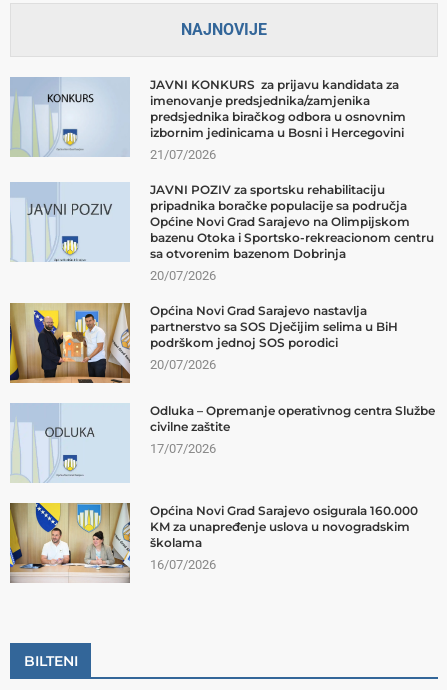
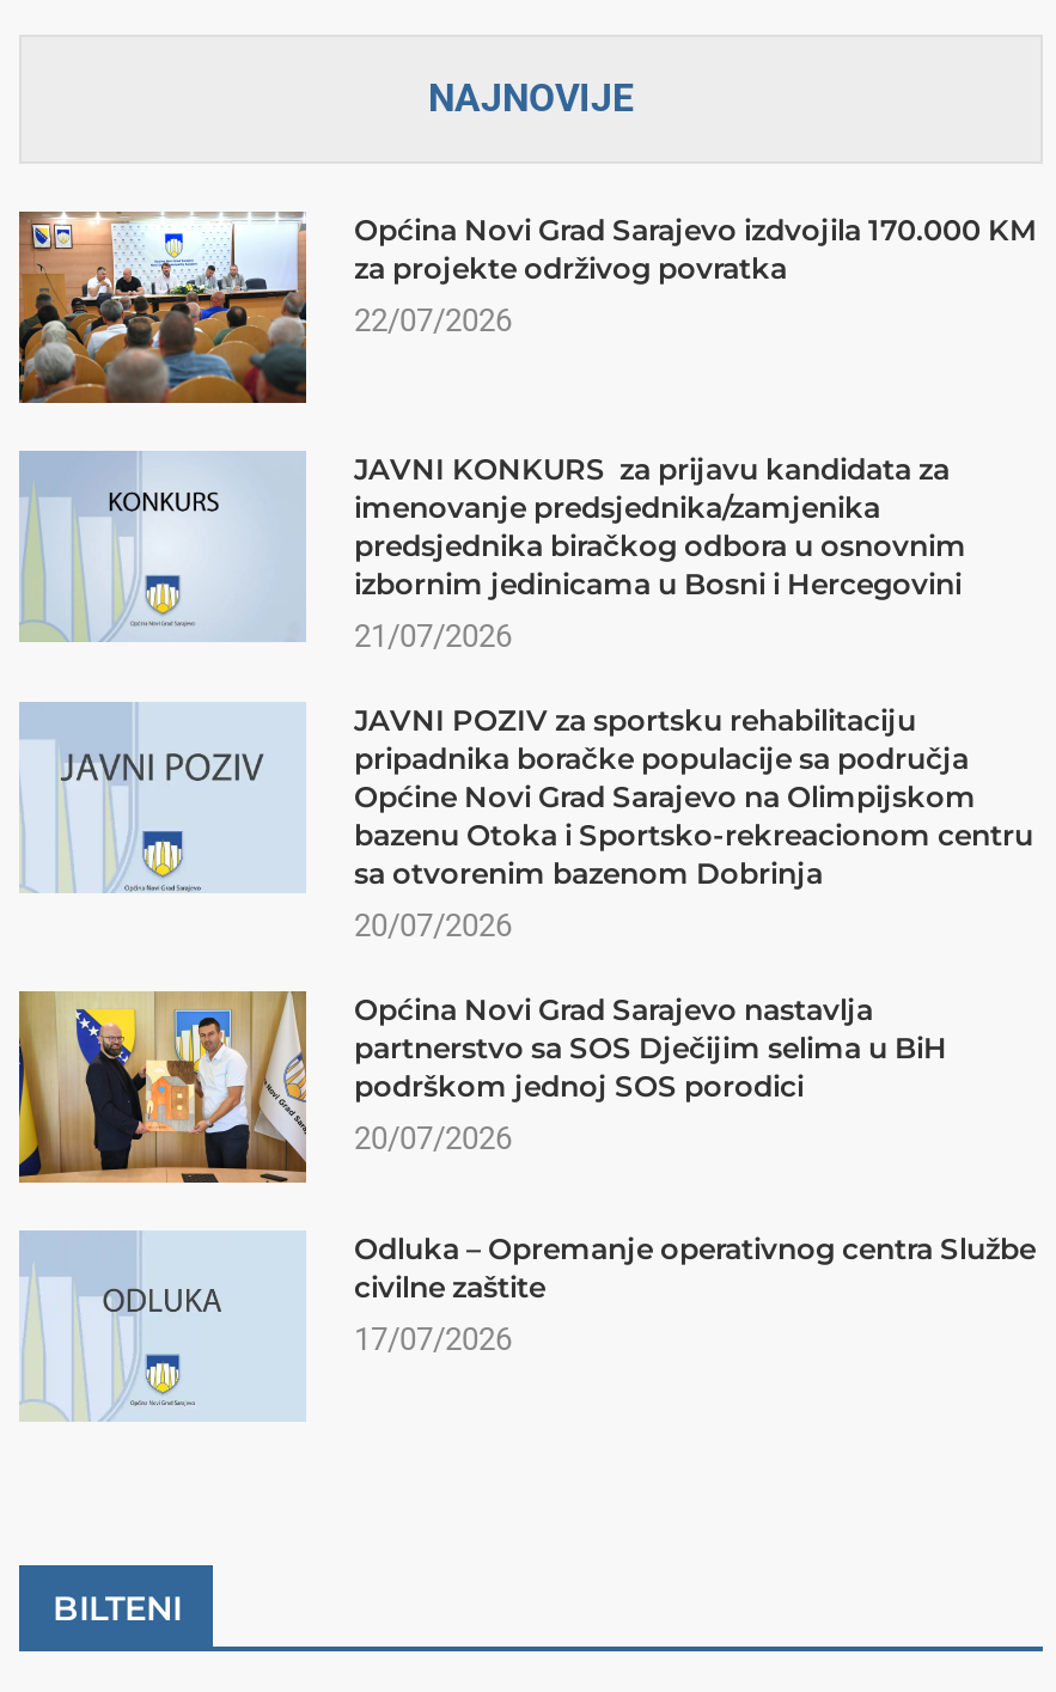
none -> [17,209,1036,405] [image] | Općina Novi Grad Sarajevo izdvojila 170.000 KM | za projekte održivog povratka | 22/07/2026
moved [12,77,435,456] -> [24,452,1036,1358]: [image] | JAVNI KONKURS za prijavu kandidata za | imenovanje predsjednika/zamjenika | ... | civilne zaštite | 17/07/2026
[9,502,418,584] [image] | Općina Novi Grad Sarajevo osigurala 160.000 | KM za unapređenje uslova u novogradskim | školama | 16/07/2026 -> none

